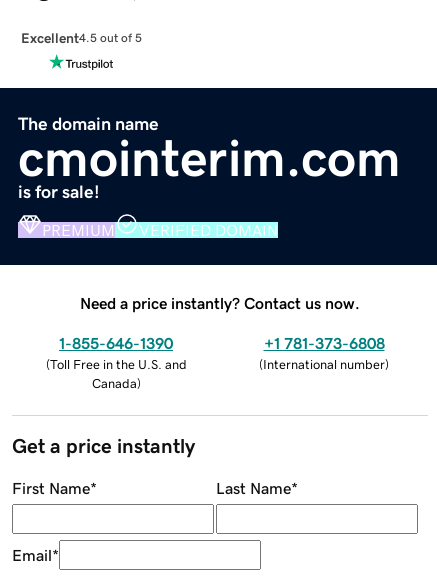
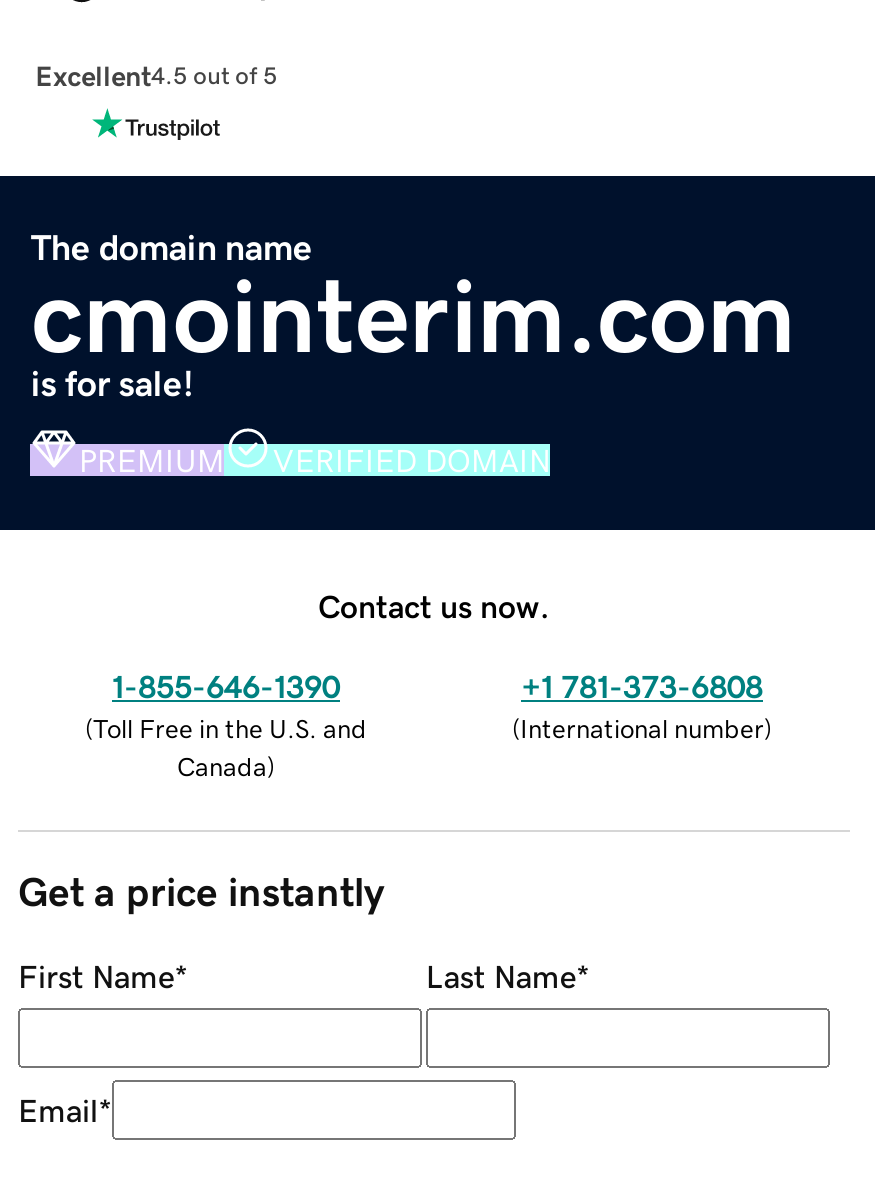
[80,295,360,311] Need a price instantly? Contact us now. -> [318,589,550,621] Contact us now.

